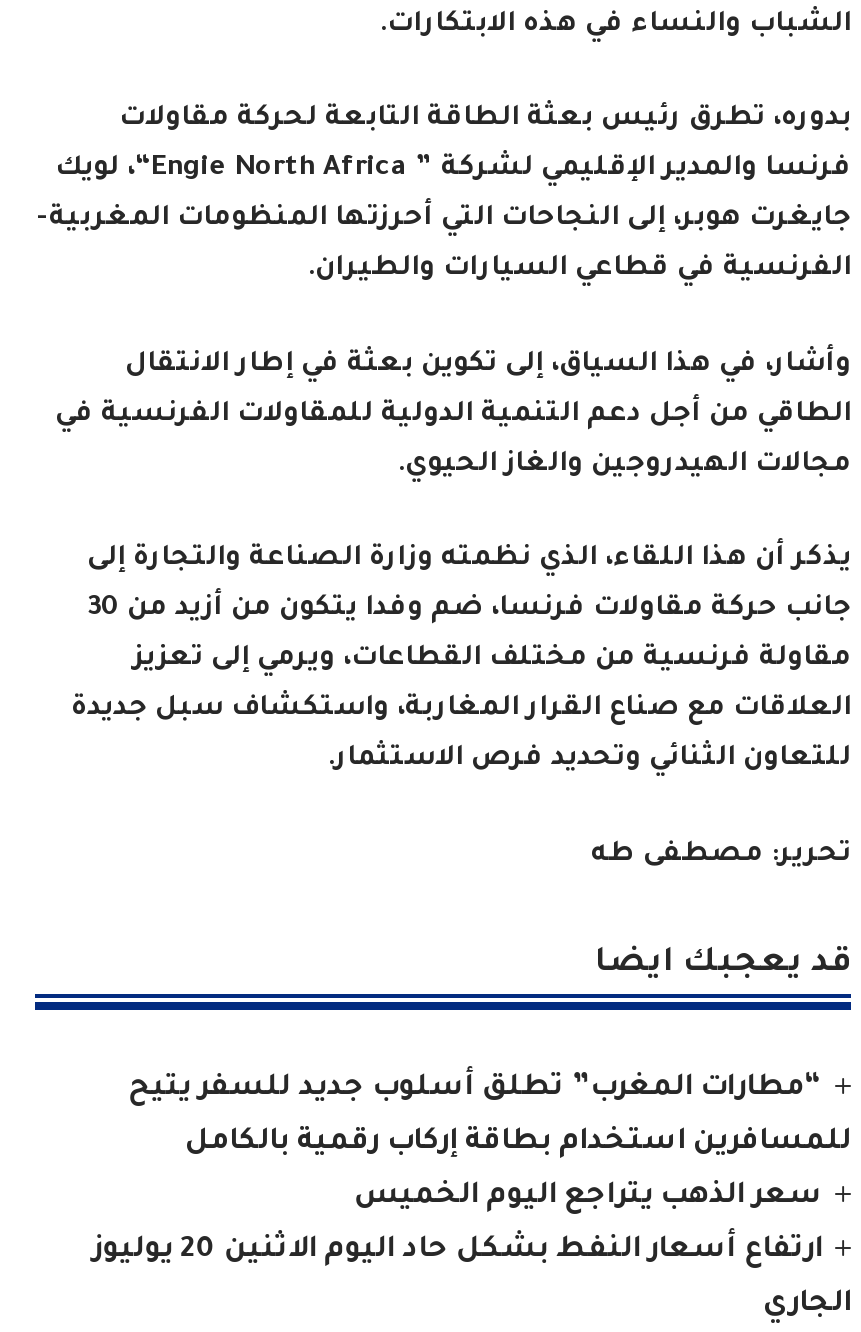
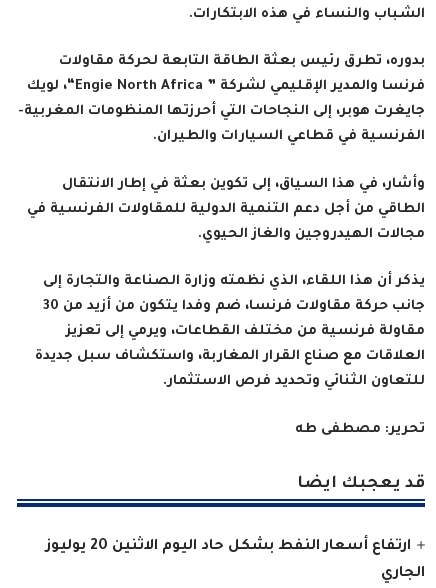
[128,1074,851,1214] “مطارات المغرب” تطلق أسلوب جديد للسفر يتيح | للمسافرين استخدام بطاقة إركاب رقمية بالكامل | سعر الذهب يتراجع اليوم الخميس -> none

